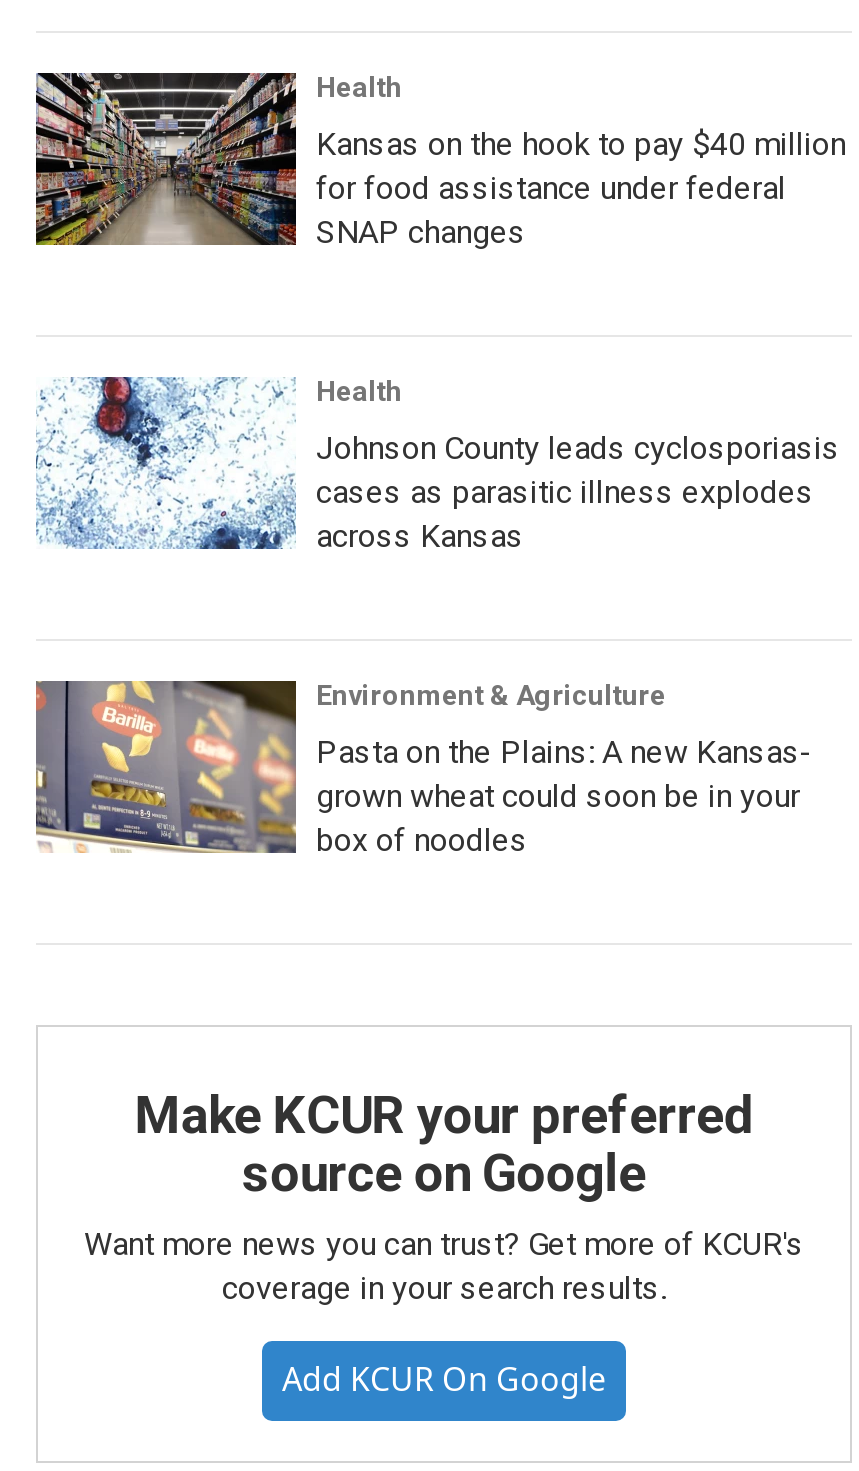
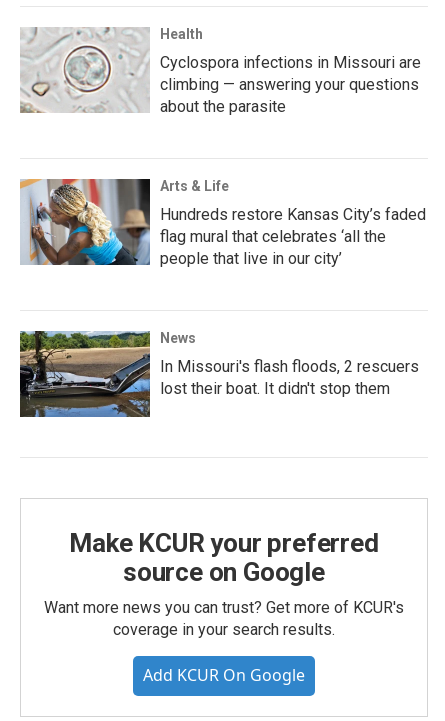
[34,71,846,251] [image] | Kansas on the hook to pay $40 million | for food assistance under federal | SNAP changes -> [20,26,421,116] [image] | Cyclospora infections in Missouri are | climbing — answering your questions | about the parasite
[38,375,402,551] [image] | Health -> [19,178,229,266] [image] | Arts & Life
[316,429,840,555] Johnson County leads cyclosporiasis | cases as parasitic illness explodes | across Kansas -> [160,205,426,268] Hundreds restore Kansas City’s faded | flag mural that celebrates ‘all the | people that live in our city’
[34,679,666,855] [image] | Environment & Agriculture -> [19,330,196,418] [image] | News
[316,733,812,859] Pasta on the Plains: A new Kansas- | grown wheat could soon be in your | box of noodles -> [160,357,419,398] In Missouri's flash floods, 2 rescuers | lost their boat. It didn't stop them

